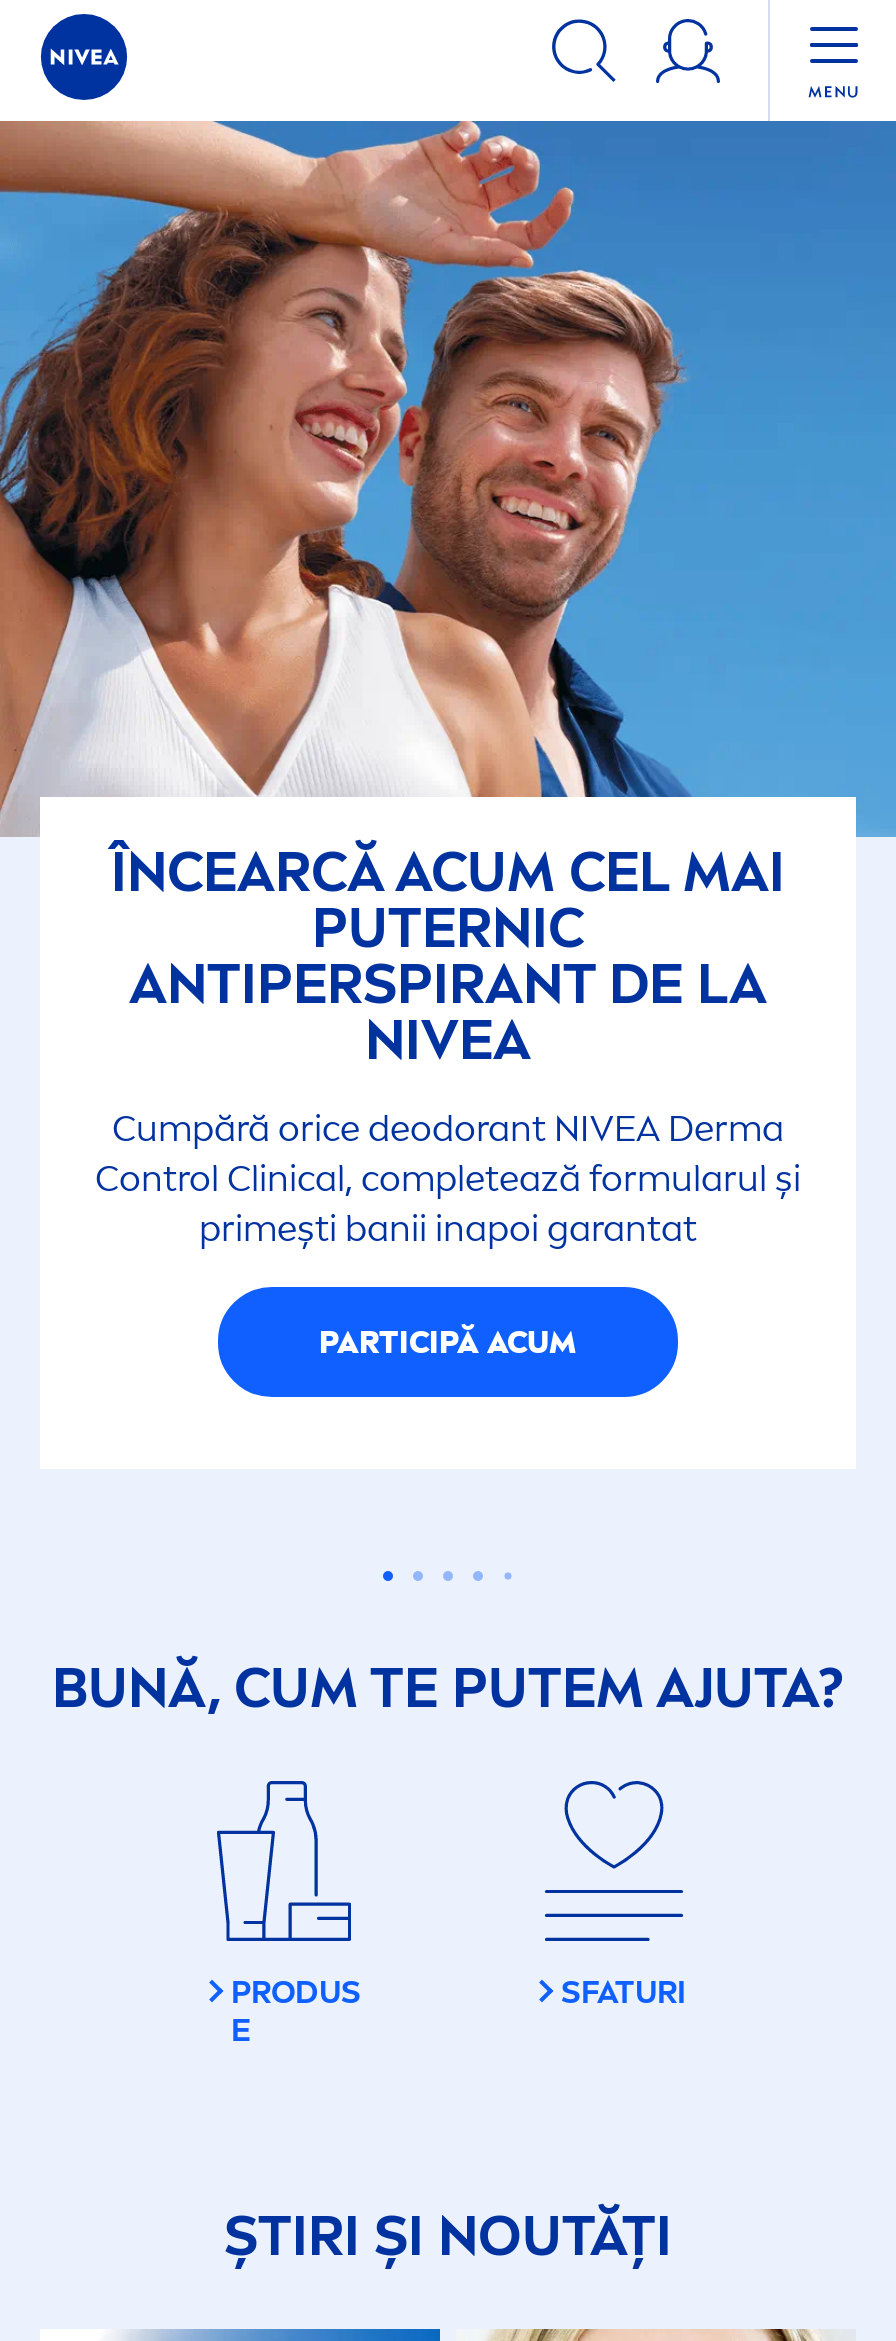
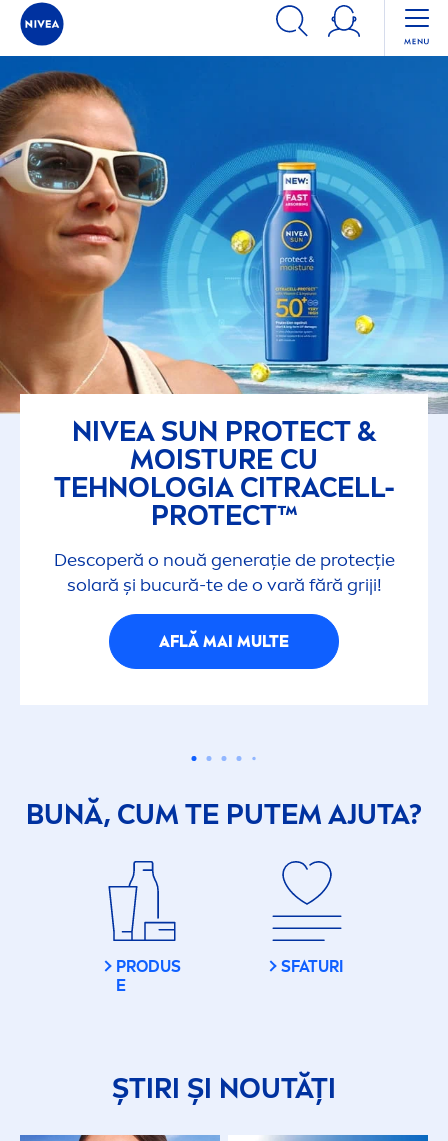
[6,119,890,1074] [image] | ÎNCEARCĂ ACUM CEL MAI | PUTERNIC | ANTIPERSPIRANT DE LA | NIVEA -> [3,55,445,532] [image] | NIVEA SUN PROTECT & | MOISTURE CU | TEHNOLOGIA CITRACELL- | PROTECT™
[95,1108,801,1252] Cumpără orice deodorant NIVEA Derma | Control Clinical, completează formularul și | primești banii inapoi garantat -> [53,549,394,596] Descoperă o nouă generație de protecție | solară și bucură-te de o vară fără griji!
[319,1323,577,1361] PARTICIPĂ ACUM -> [159,632,289,651] AFLĂ MAI MULTE

